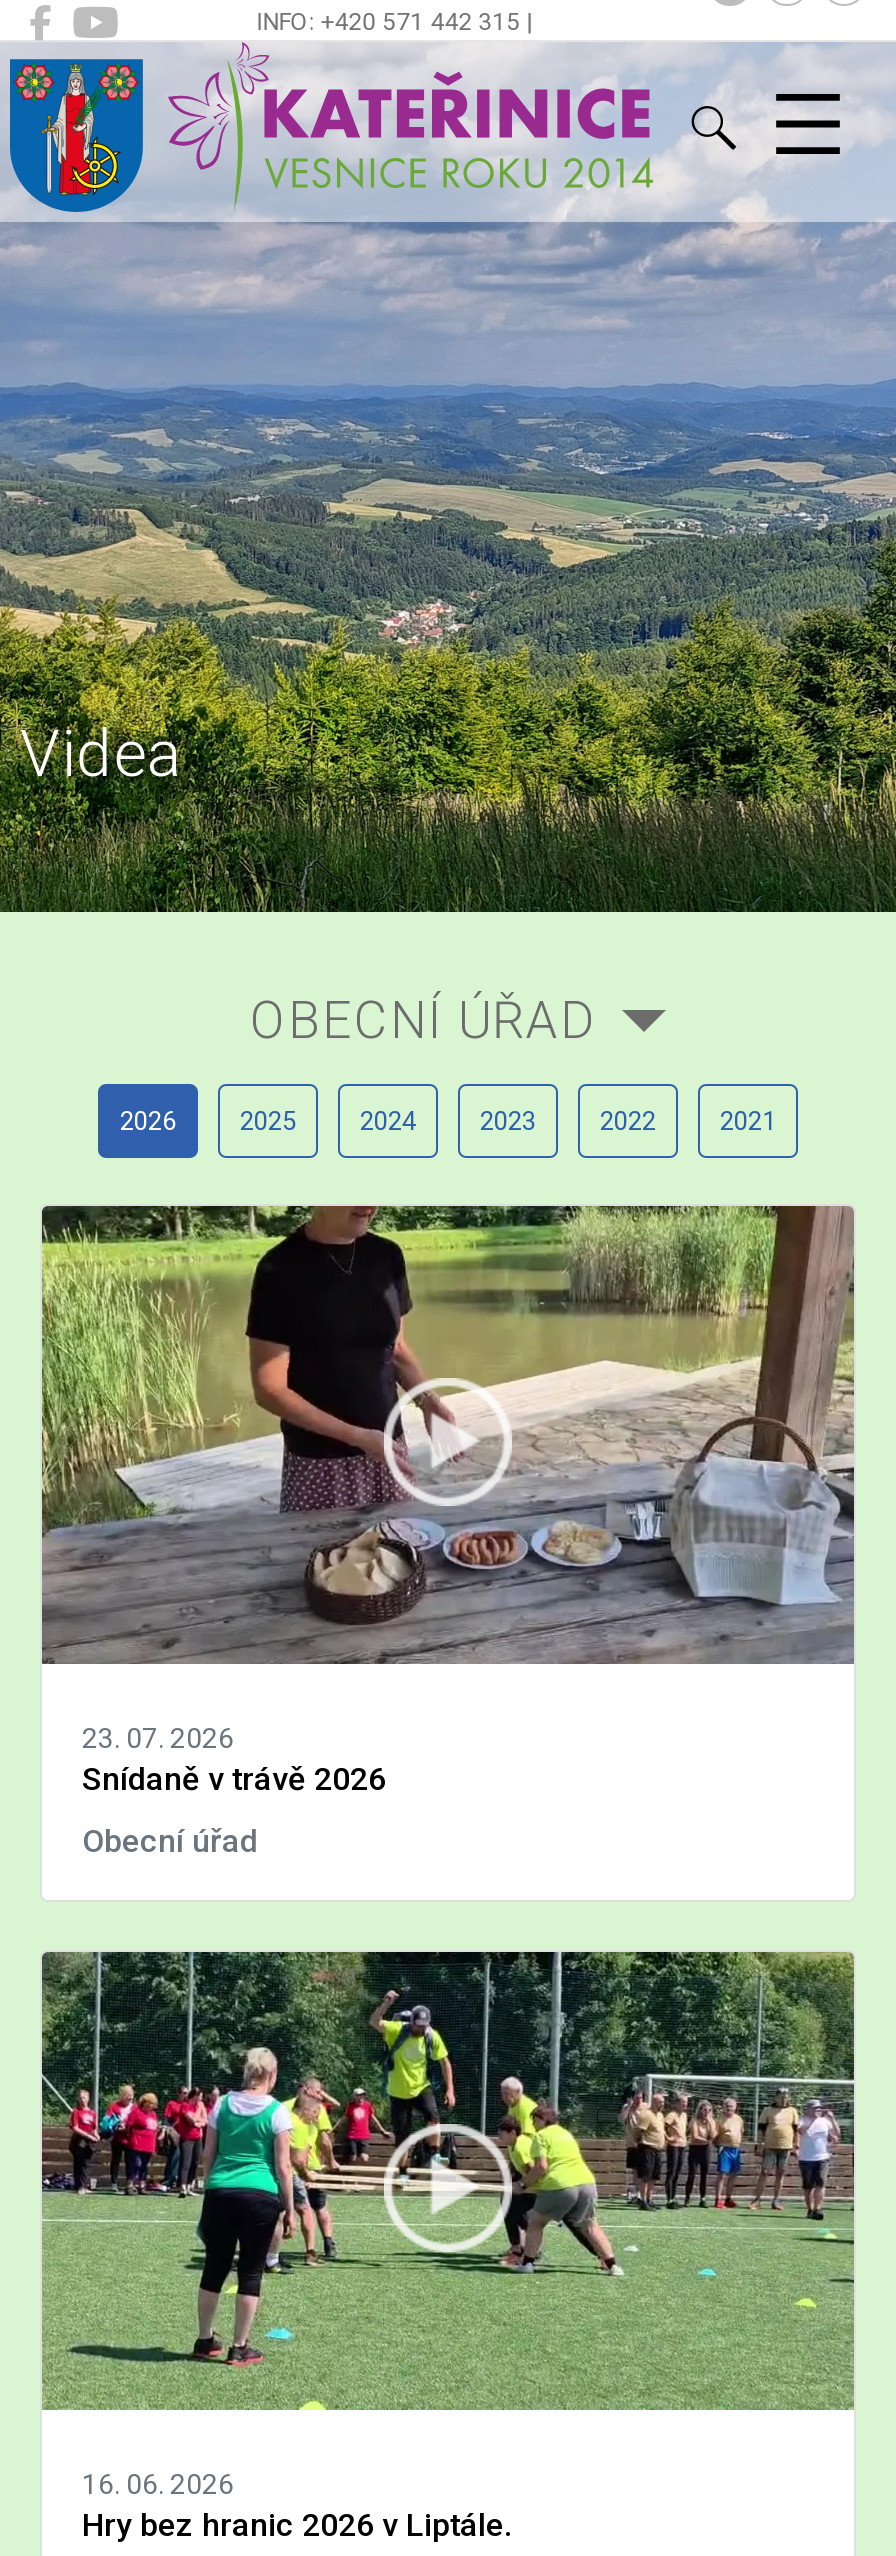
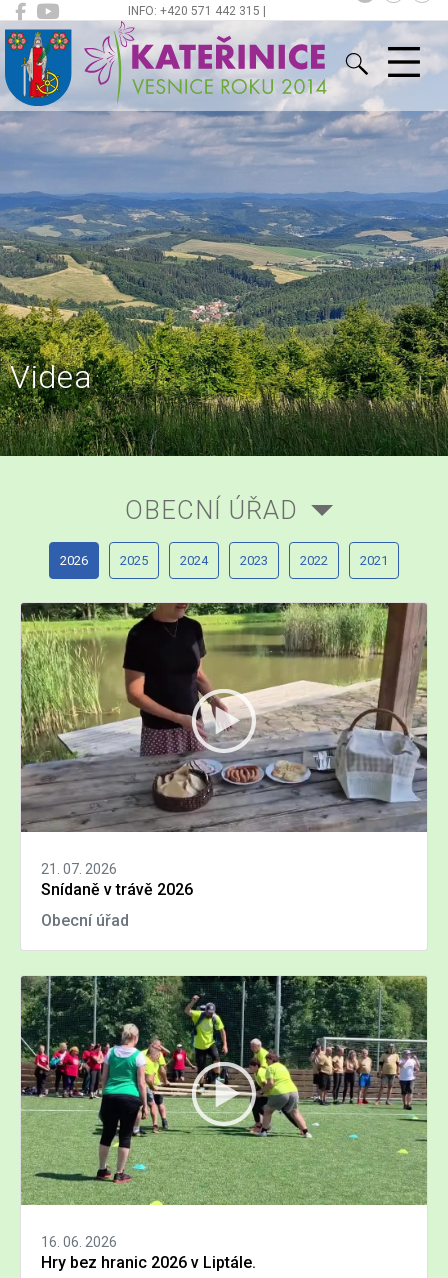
[82,1722,234,1754] 23. 07. 2026 -> [41,861,117,877] 21. 07. 2026

